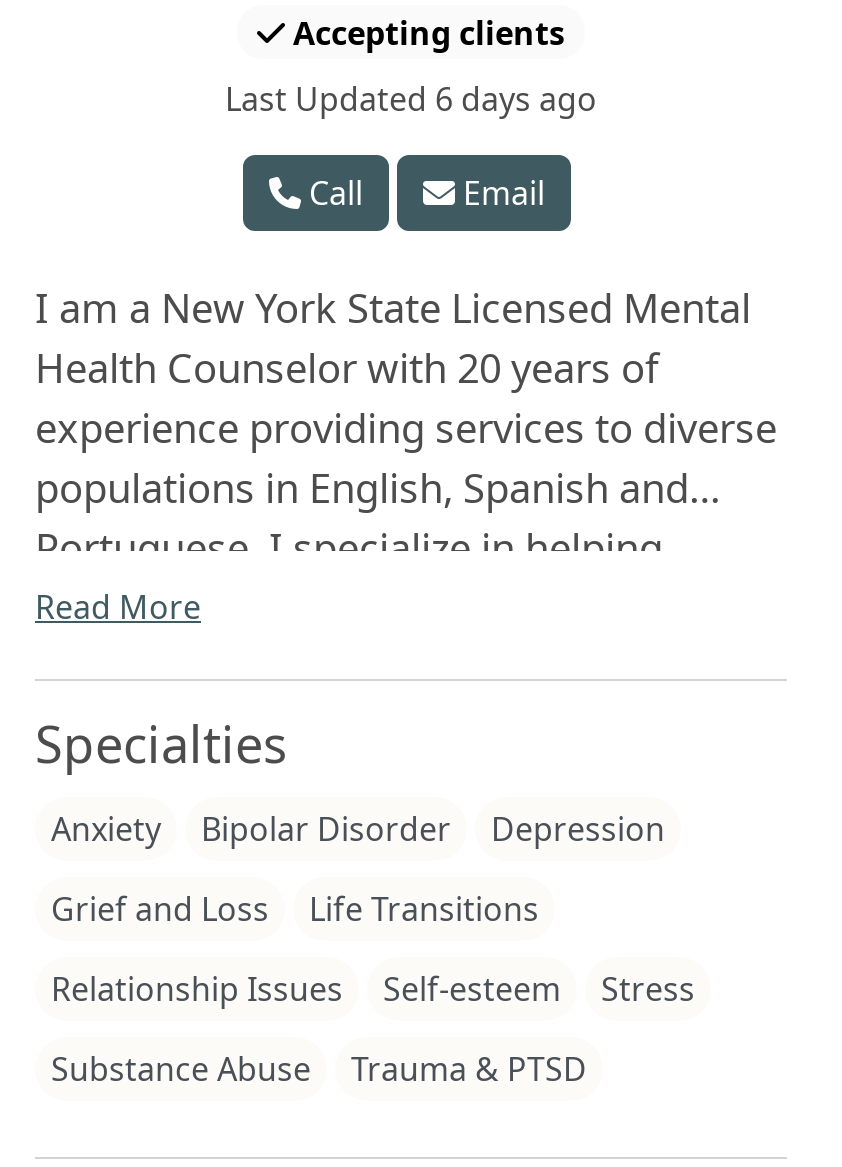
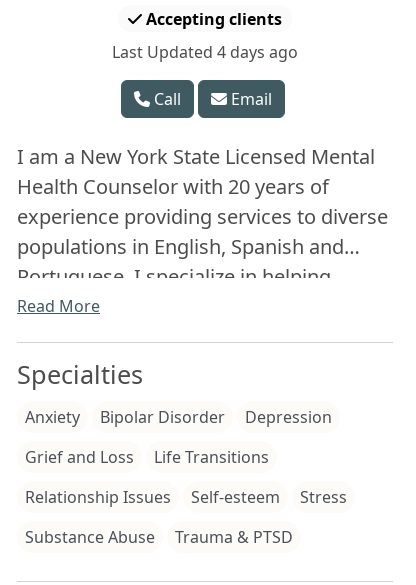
[225,77,597,121] Last Updated 6 days ago -> [112,41,298,63] Last Updated 4 days ago

